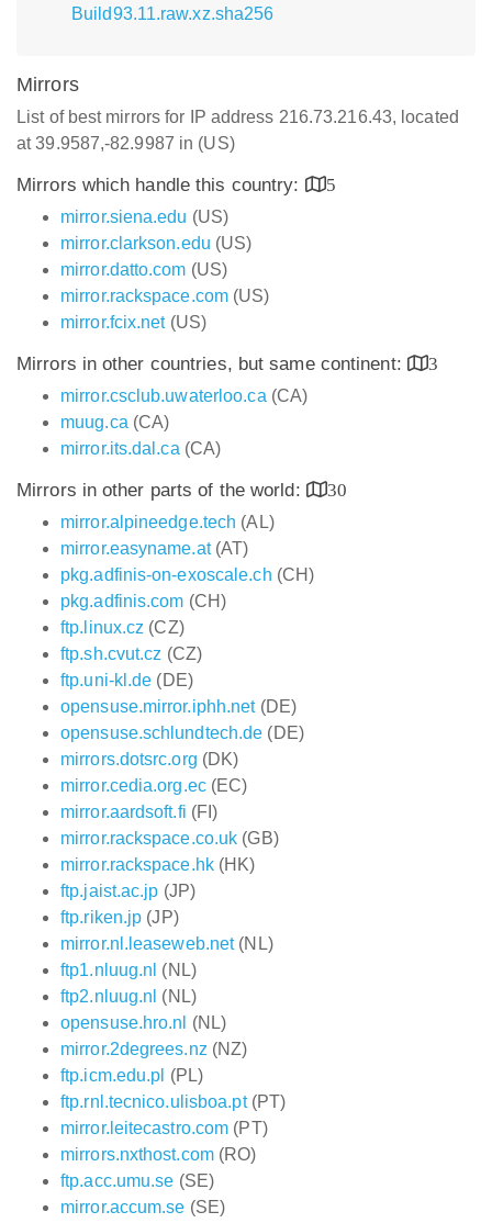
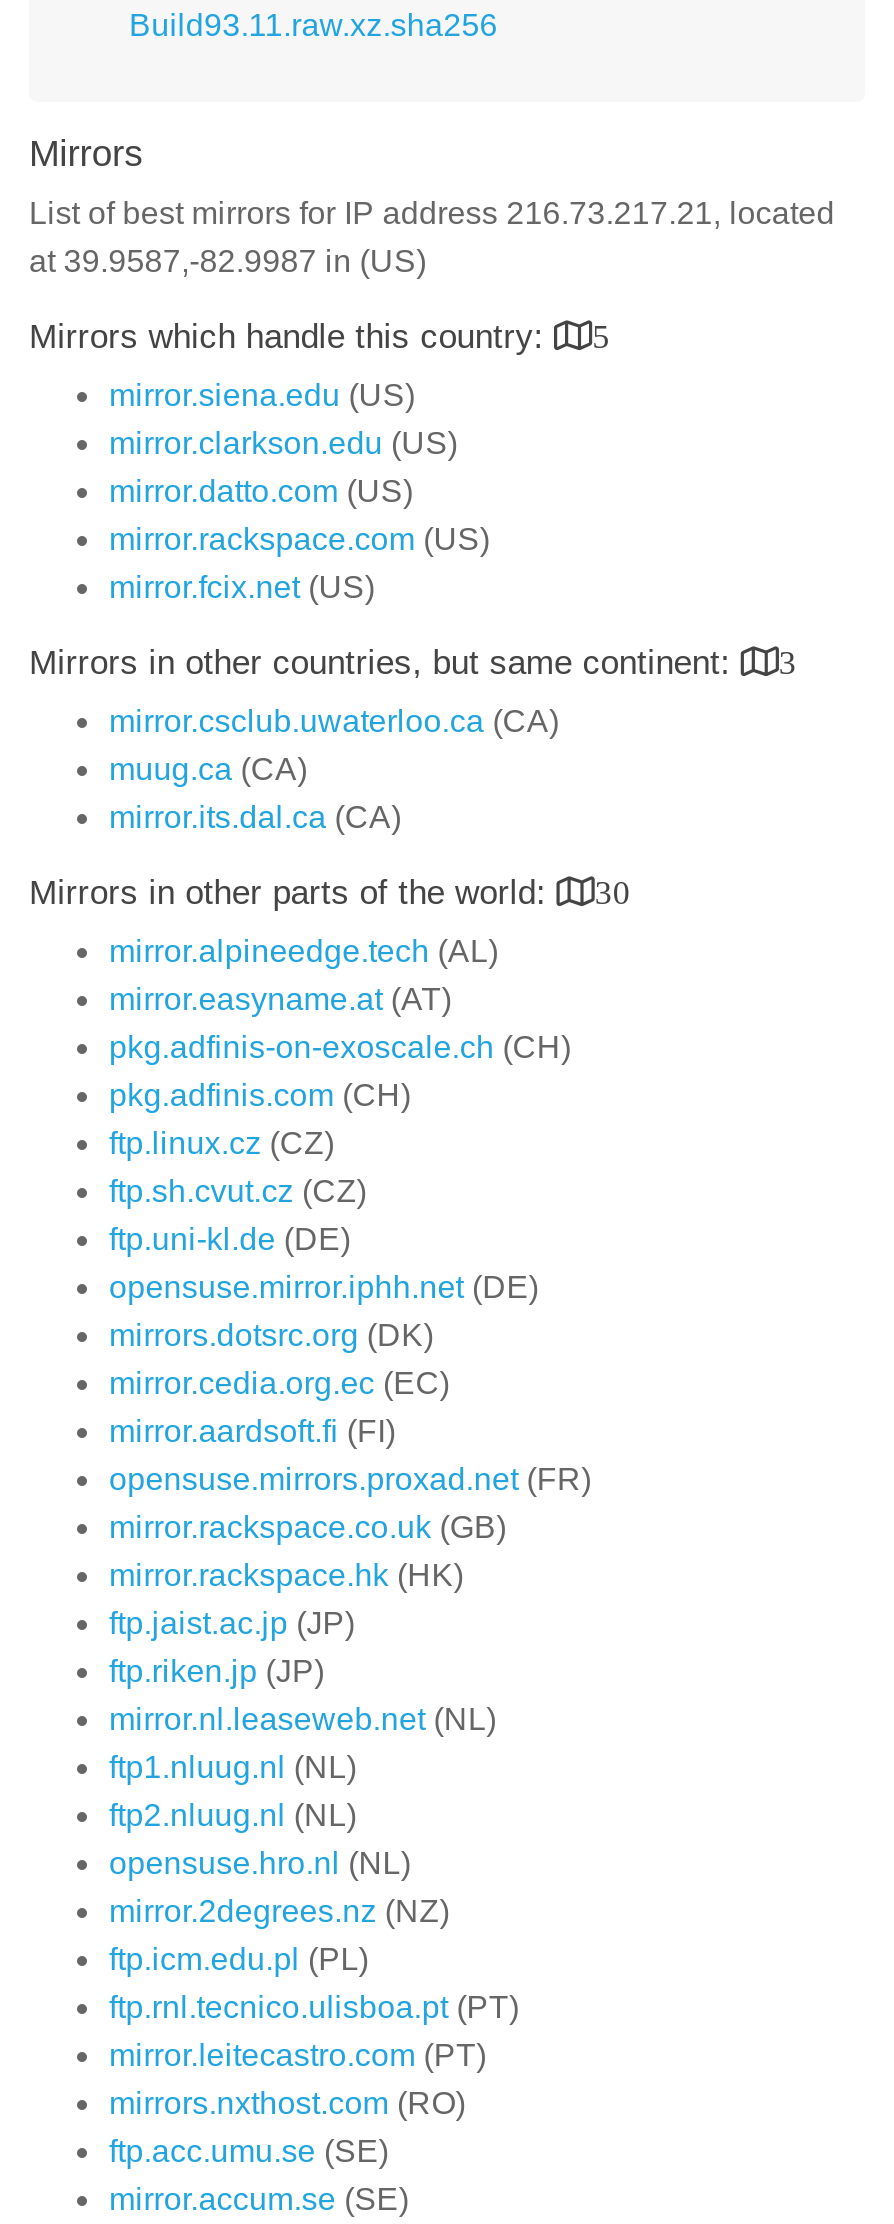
[16,108,459,126] List of best mirrors for IP address 216.73.216.43, located -> [29,196,835,230] List of best mirrors for IP address 216.73.217.21, located
[60,723,304,742] opensuse.schlundtech.de (DE) -> none
moved [60,750,248,821] -> [109,1318,450,1448]: mirrors.dotsrc.org (DK) | mirror.cedia.org.ec (EC) | mirror.aardsoft.fi (FI)
none -> [109,1462,591,1496] opensuse.mirrors.proxad.net (FR)

